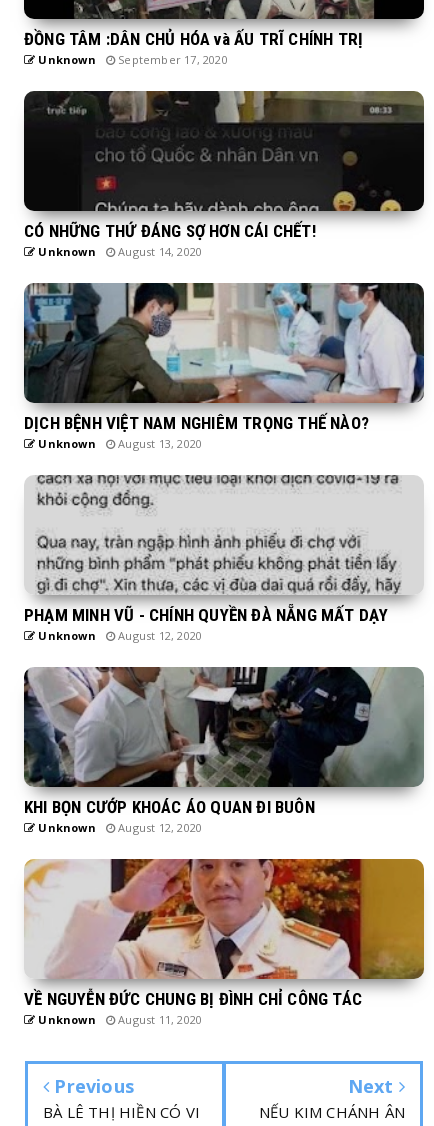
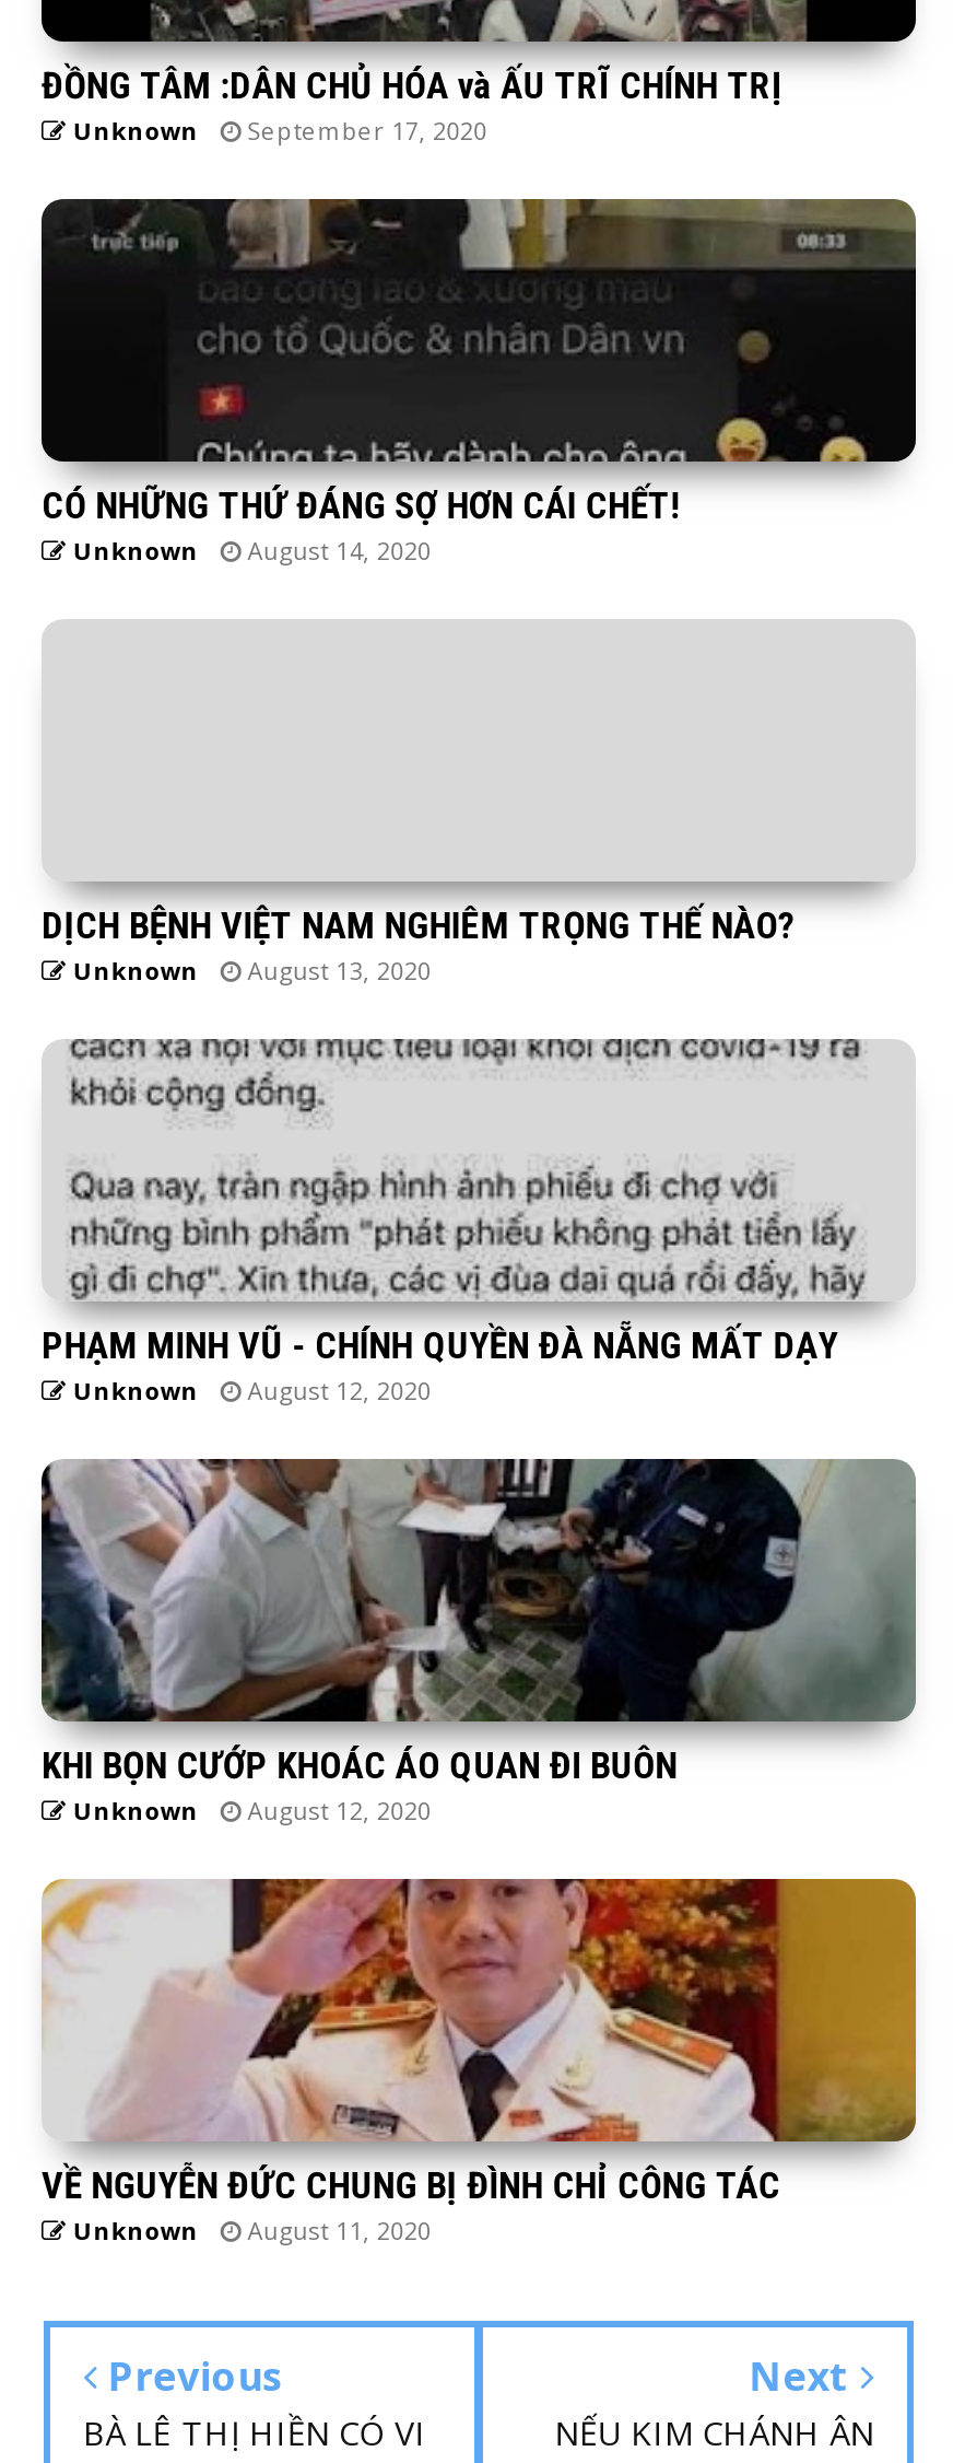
[23,282,425,404] [image] -> none

